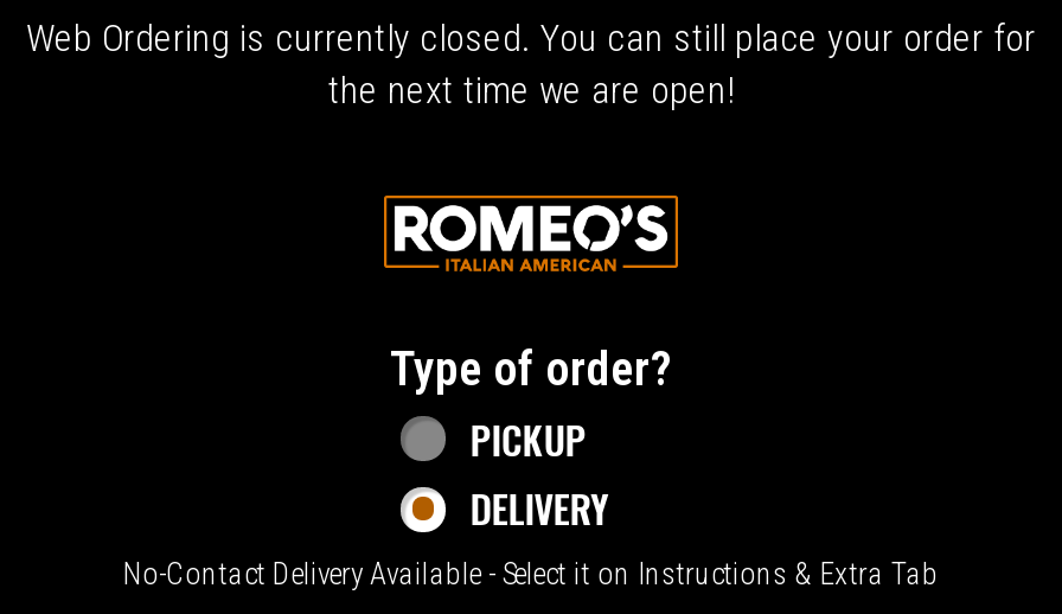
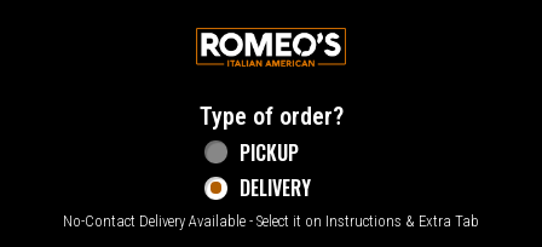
[26,15,1036,113] Web Ordering is currently closed. You can still place your order for | the next time we are open! -> none

